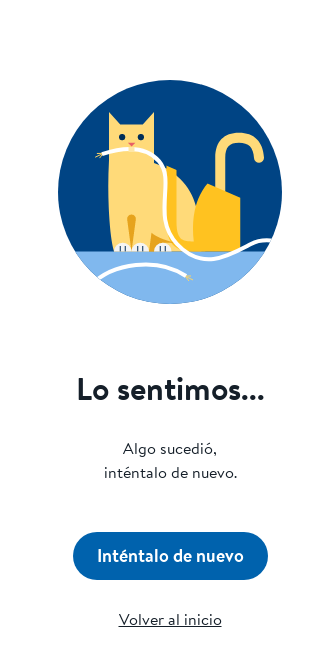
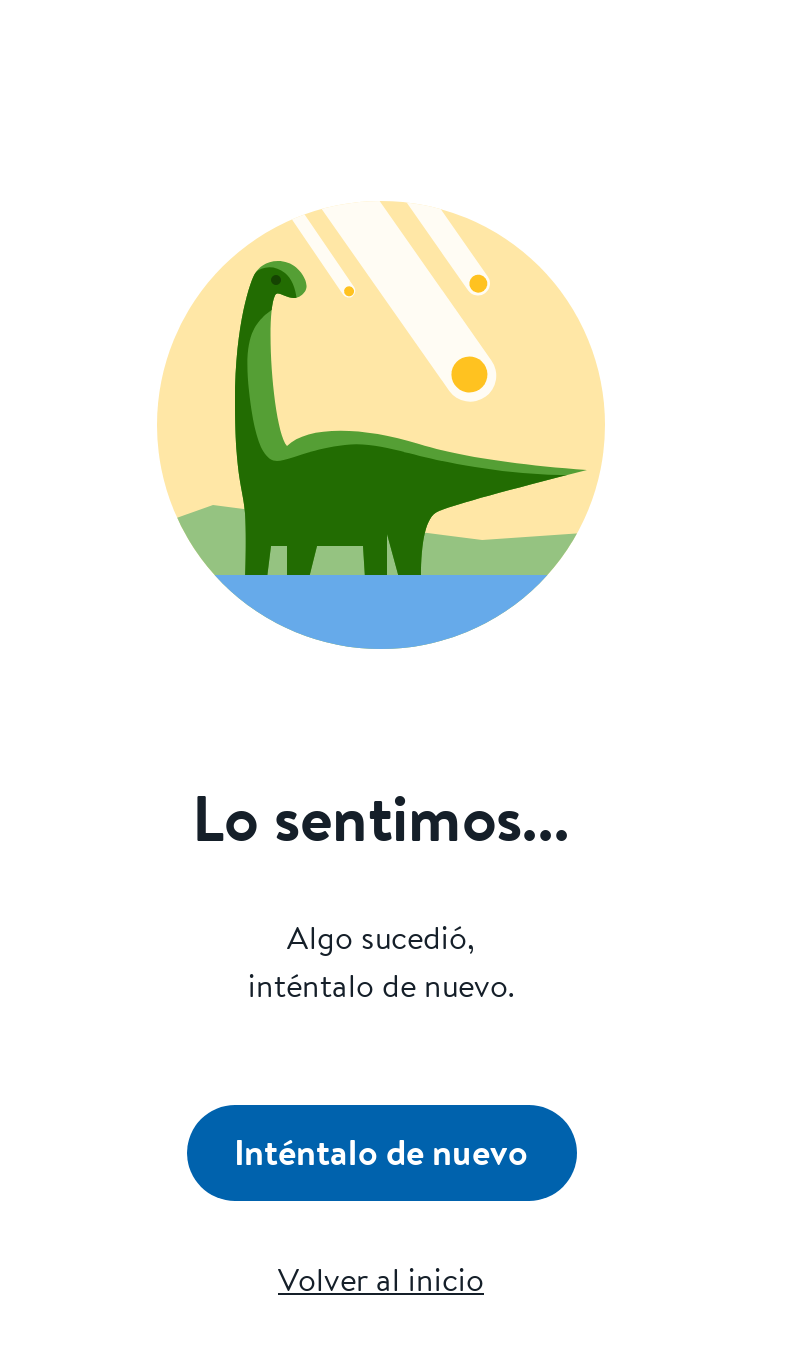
[57,79,283,282] [image] -> [157,201,605,603] [image]

